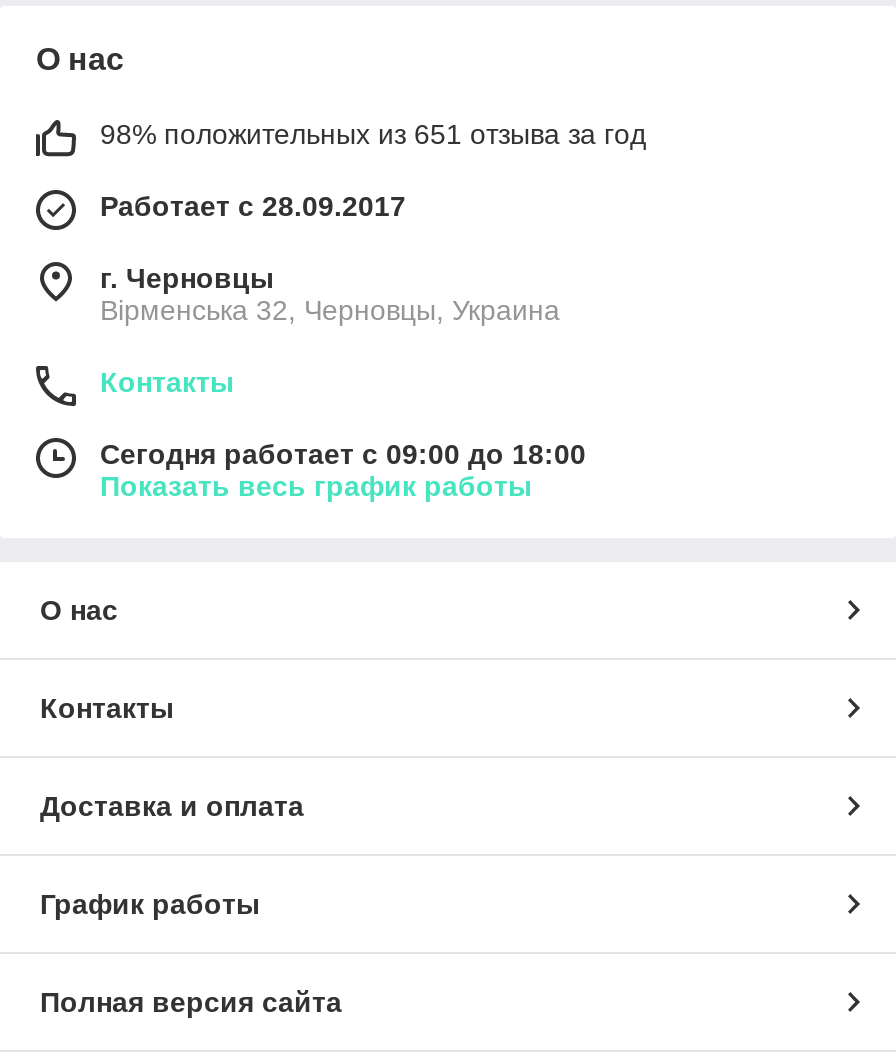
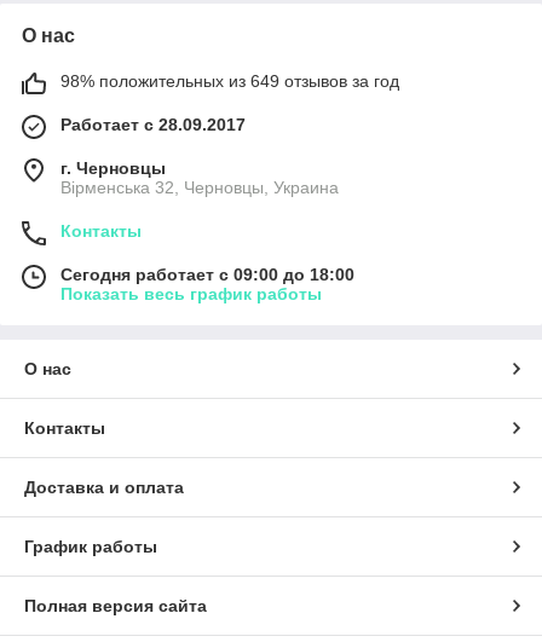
[100,118,646,150] 98% положительных из 651 отзыва за год -> [60,71,399,90] 98% положительных из 649 отзывов за год

